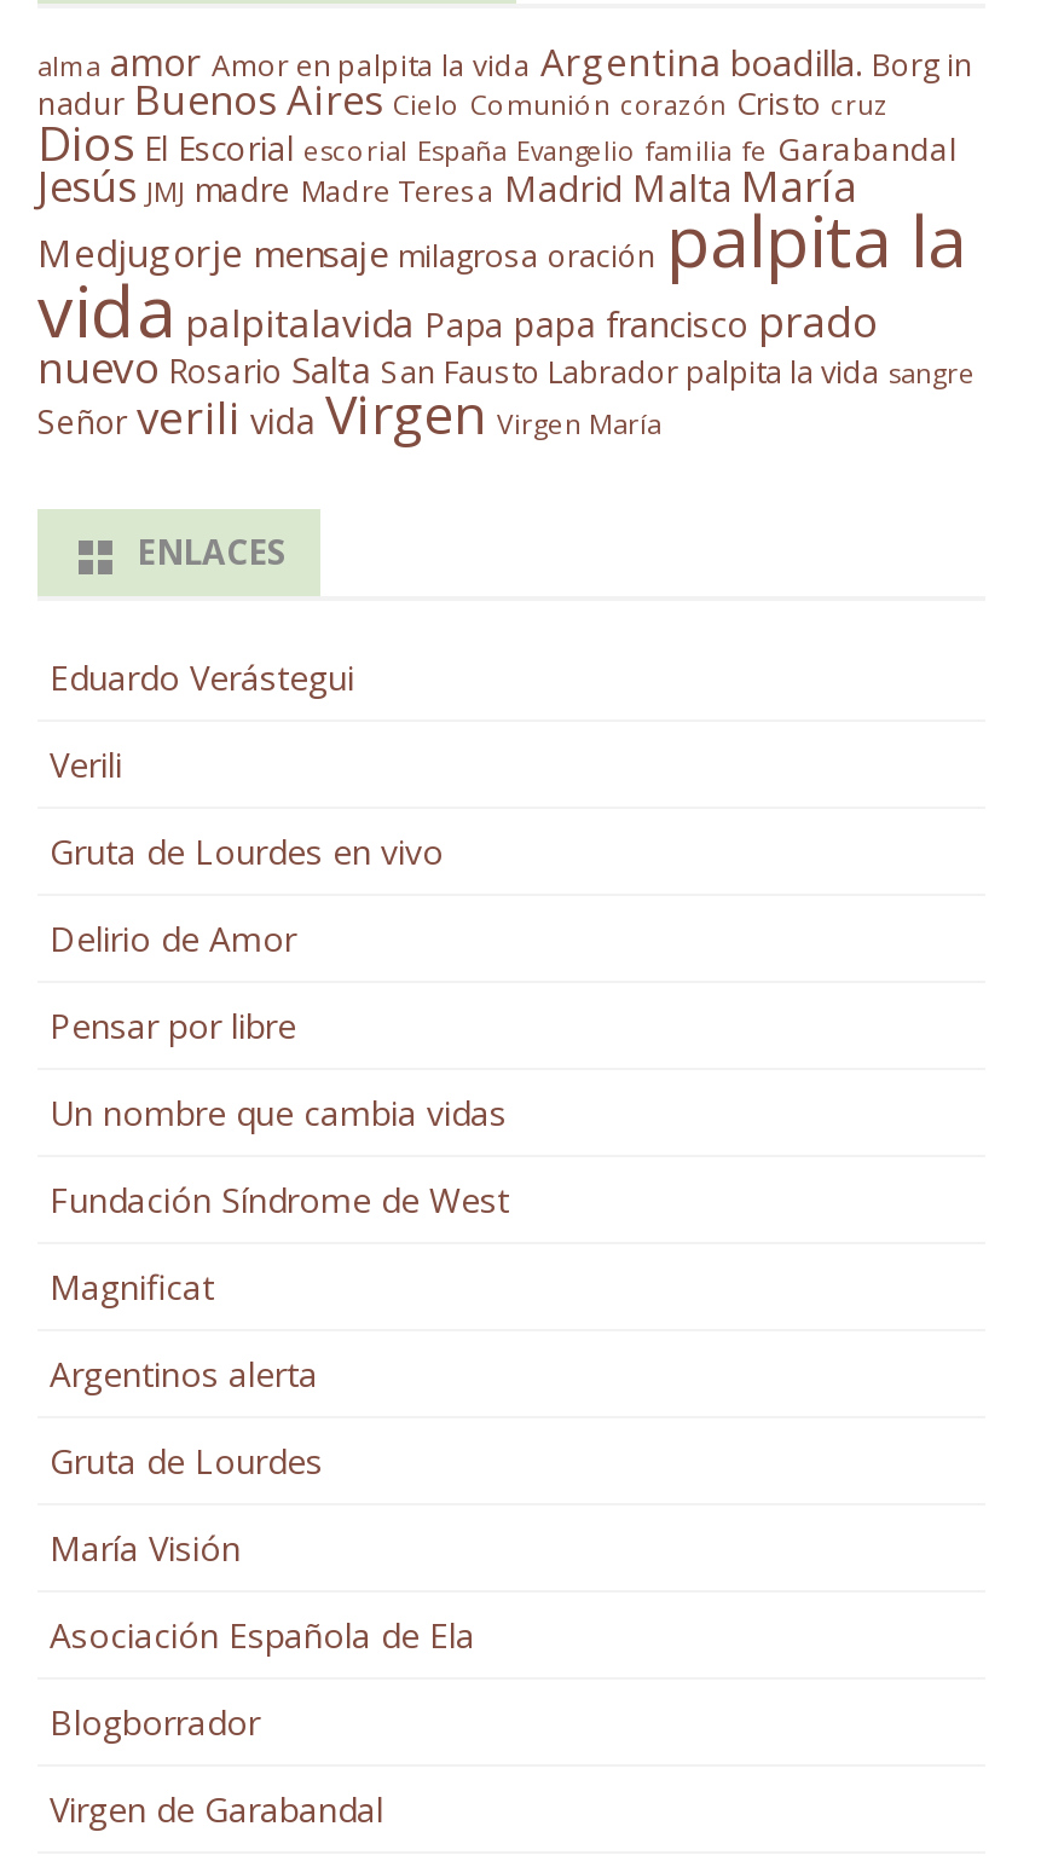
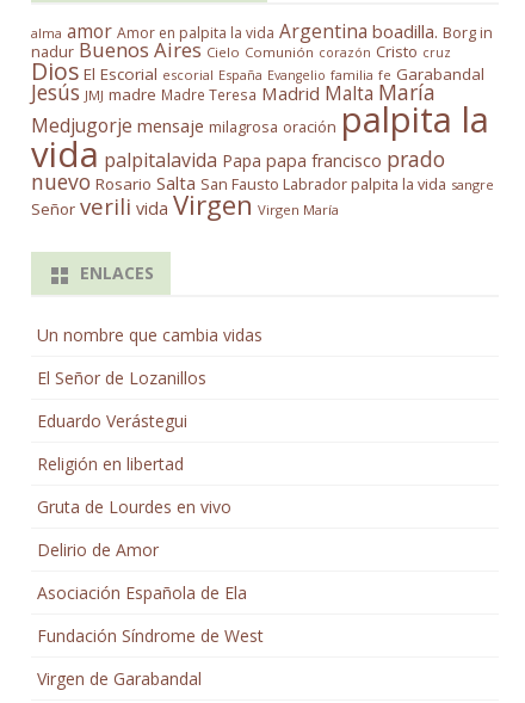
none -> [37,367,206,390] El Señor de Lozanillos
moved [50,655,354,701] -> [37,410,187,433]: Eduardo Verástegui
[50,742,122,788] Verili -> [37,453,184,476] Religión en libertad
moved [50,829,444,962] -> [37,496,231,561]: Gruta de Lourdes en vivo | Delirio de Amor
[50,1003,323,1572] Pensar por libre | Magnificat | Argentinos alerta | Gruta de Lourdes | María Visión -> none
moved [50,1090,507,1136] -> [37,324,262,347]: Un nombre que cambia vidas
moved [50,1178,509,1223] -> [37,625,264,647]: Fundación Síndrome de West
[50,1700,260,1746] Blogborrador -> none

